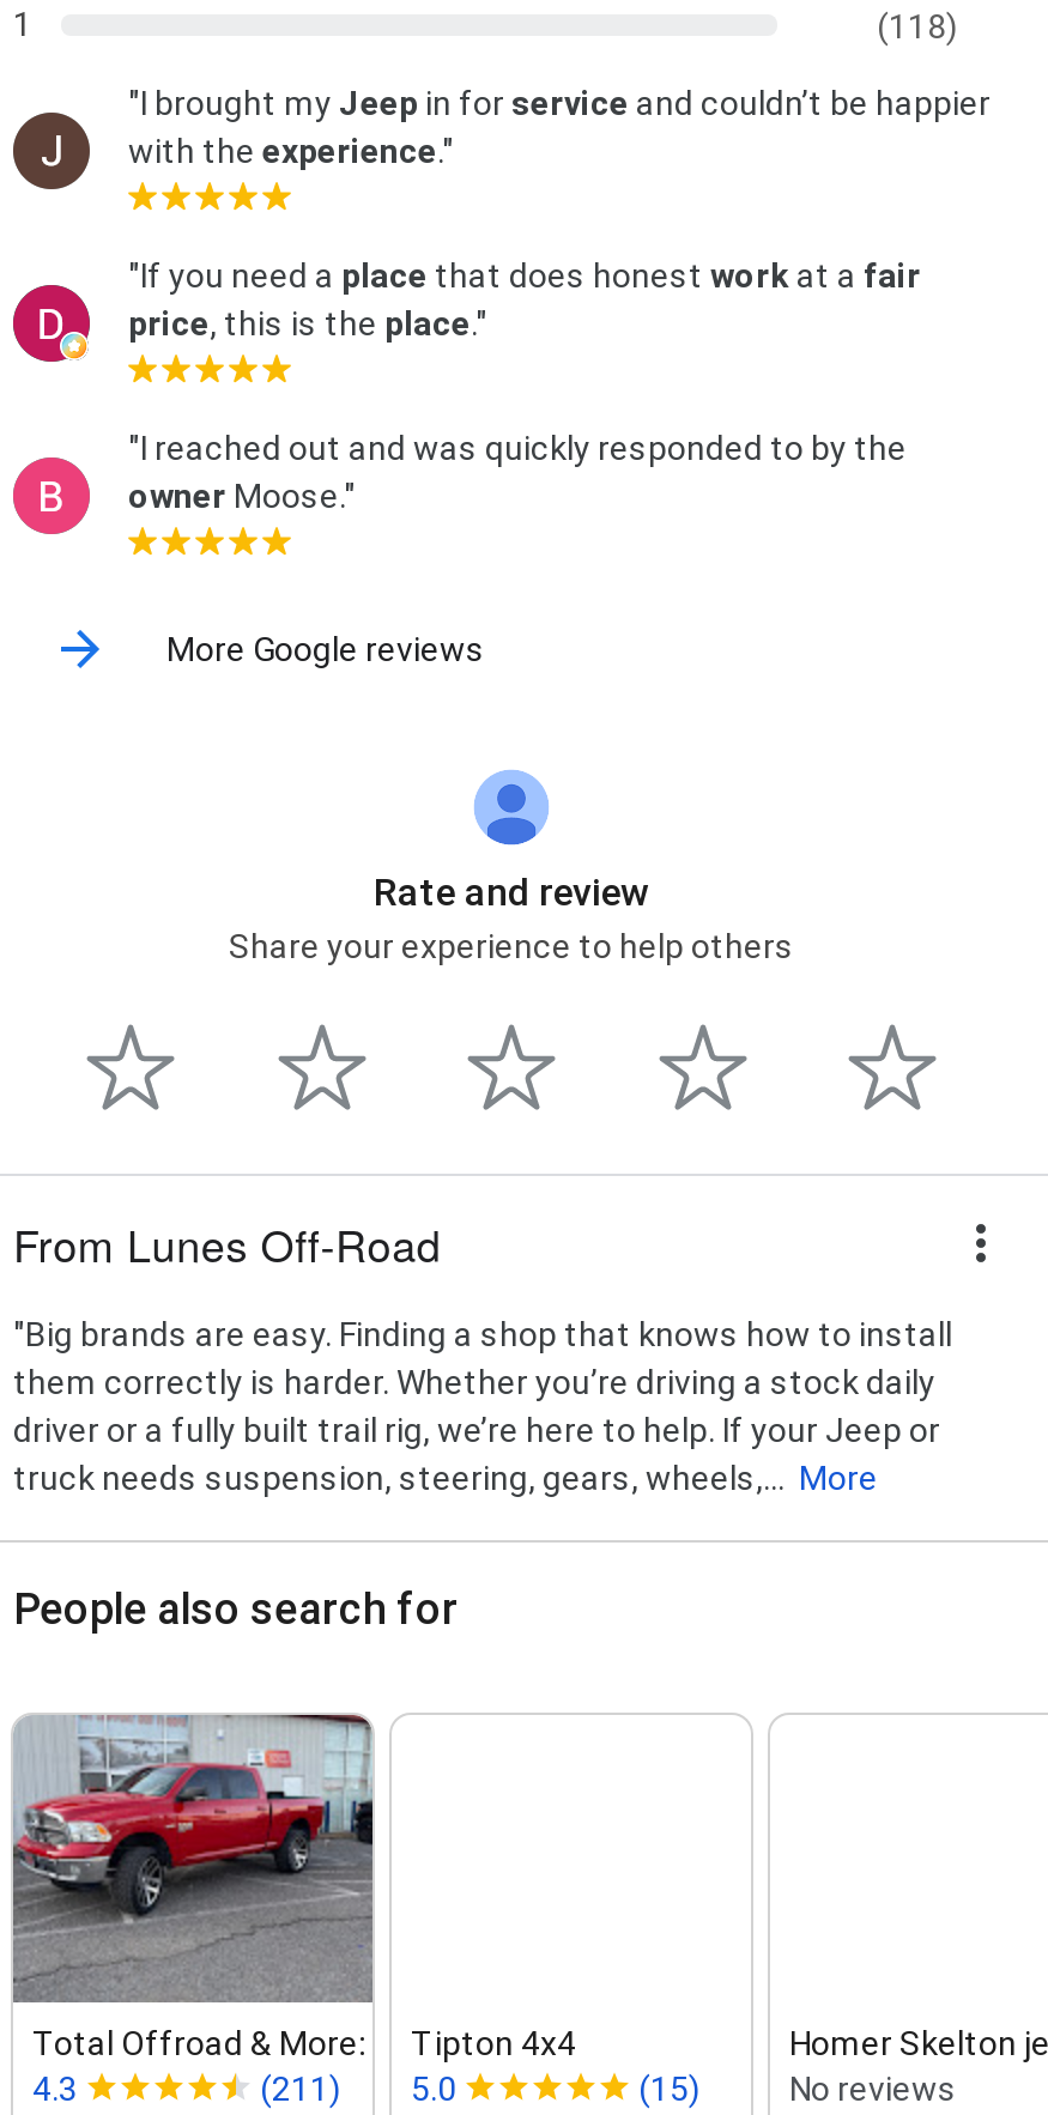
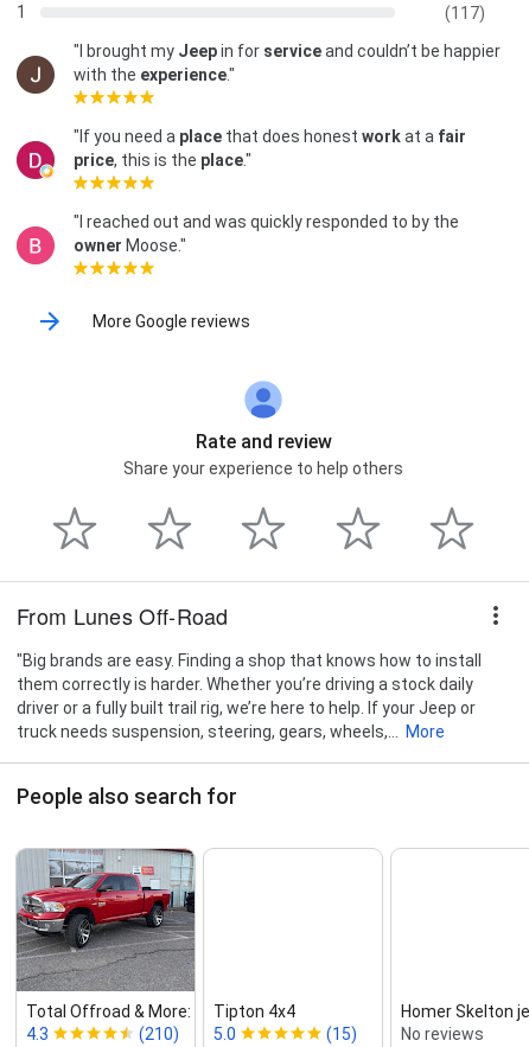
[877,6,958,45] (118) -> [444,3,485,22] (117)
[260,2069,456,2107] (211) 5.0 -> [139,1024,236,1043] (210) 5.0

